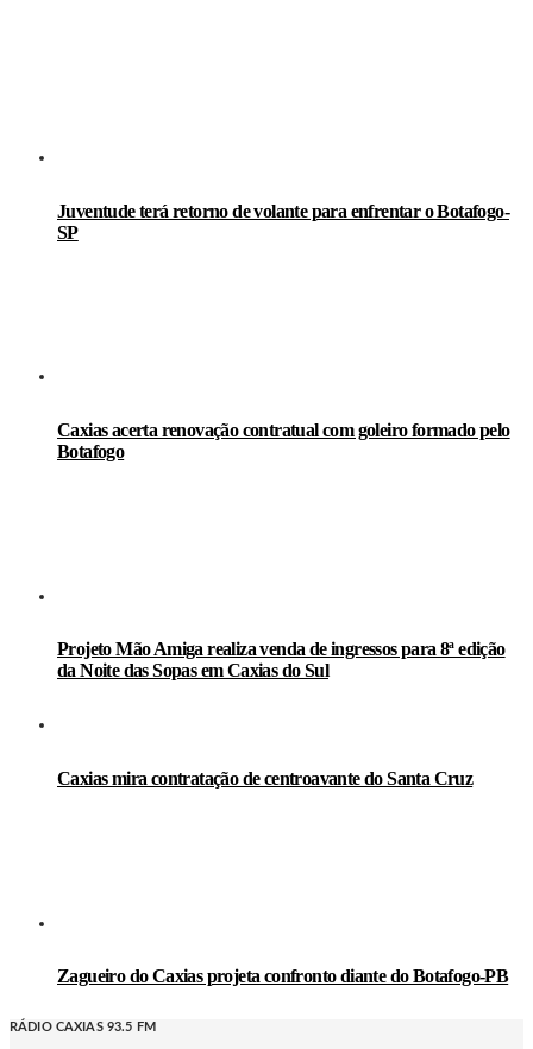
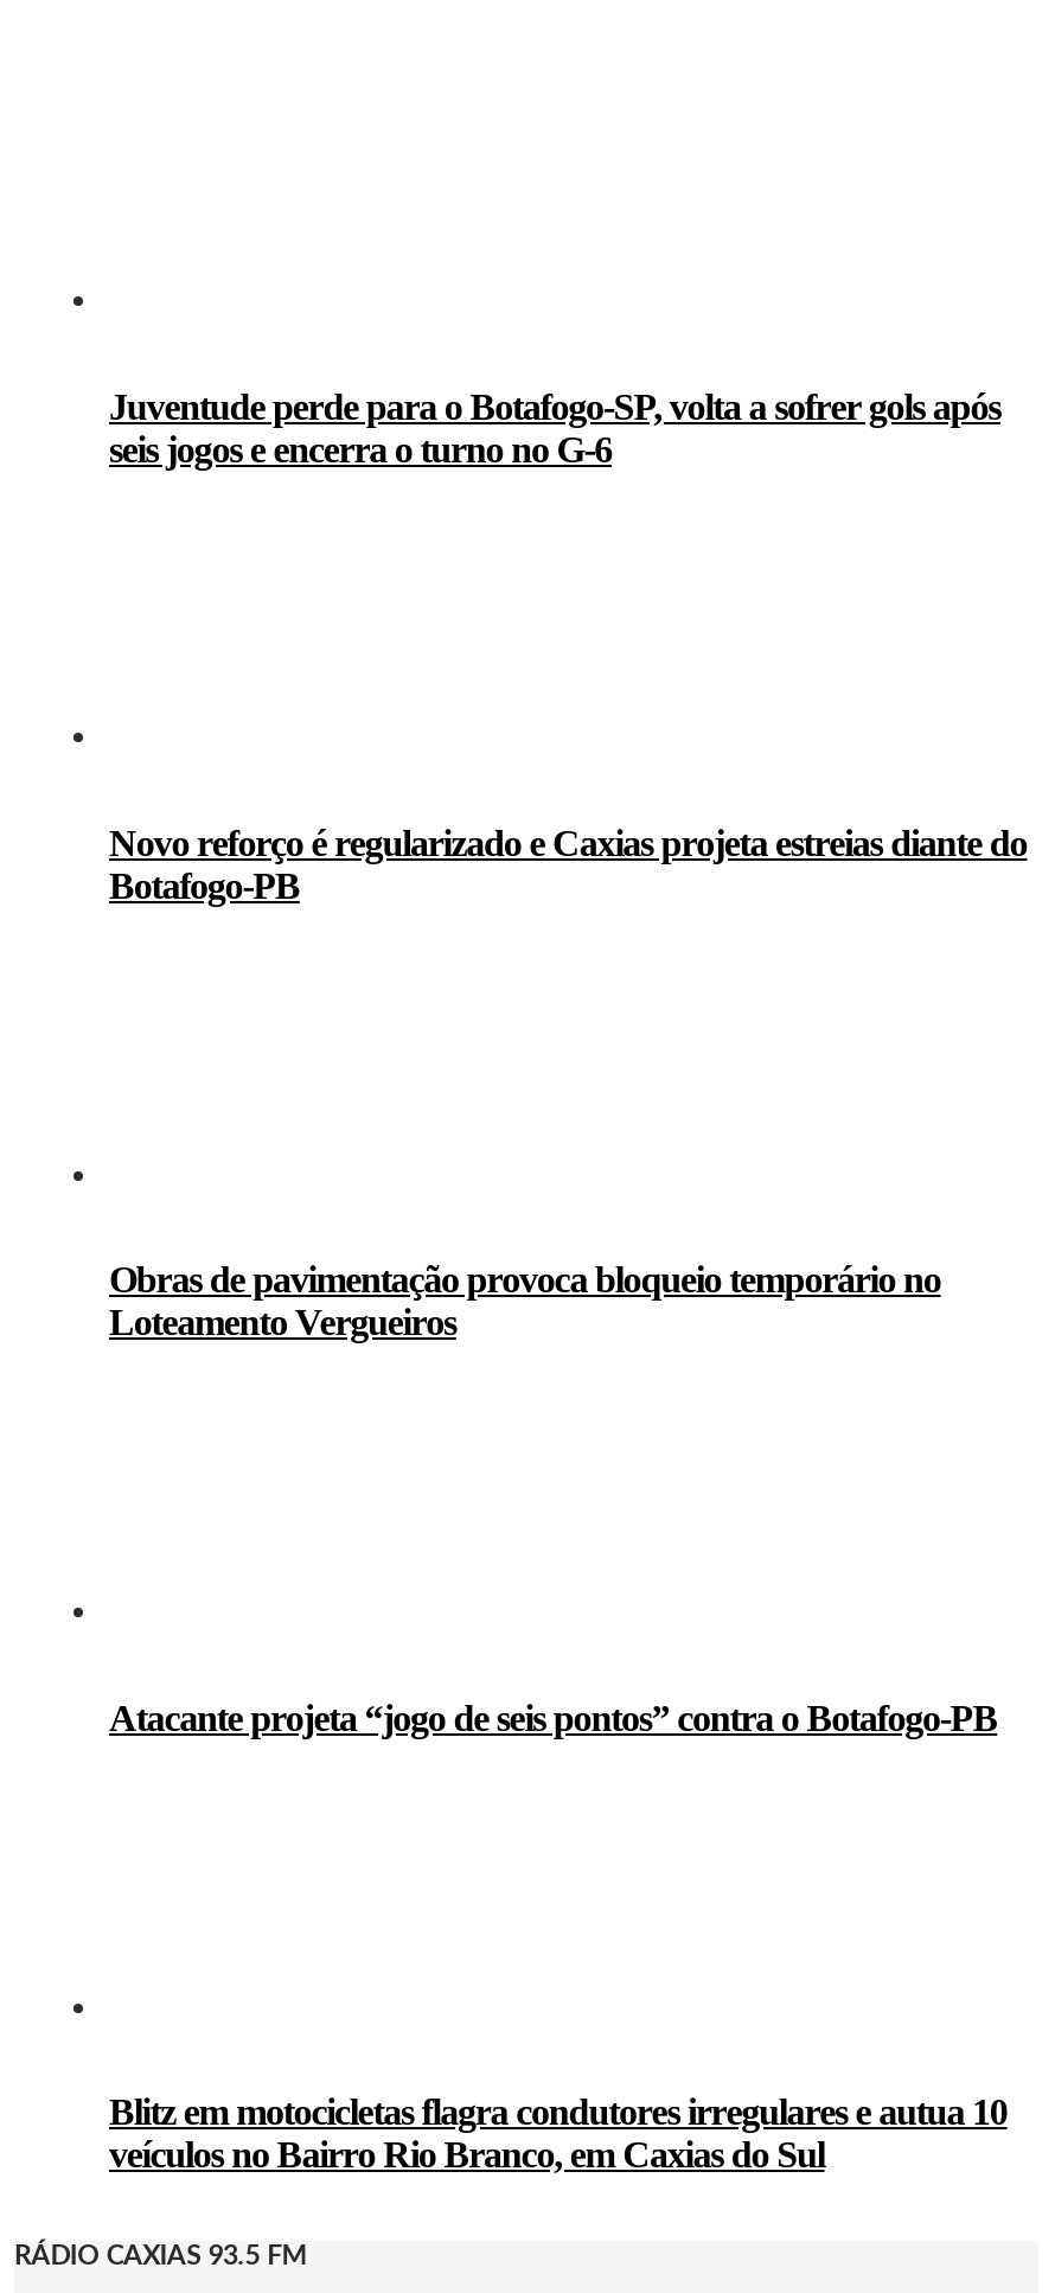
[57,200,509,242] Juventude terá retorno de volante para enfrentar o Botafogo- | SP -> [109,385,1000,468] Juventude perde para o Botafogo-SP, volta a sofrer gols após | seis jogos e encerra o turno no G-6
[57,420,510,461] Caxias acerta renovação contratual com goleiro formado pelo | Botafogo -> [109,823,1027,906] Novo reforço é regularizado e Caxias projeta estreias diante do | Botafogo-PB
[57,639,505,681] Projeto Mão Amiga realiza venda de ingressos para 8ª edição | da Noite das Sopas em Caxias do Sul -> [109,1260,941,1343] Obras de pavimentação provoca bloqueio temporário no | Loteamento Vergueiros
[57,768,473,788] Caxias mira contratação de centroavante do Santa Cruz -> [109,1697,997,1738] Atacante projeta “jogo de seis pontos” contra o Botafogo-PB
[57,966,508,986] Zagueiro do Caxias projeta confronto diante do Botafogo-PB -> [109,2092,1007,2175] Blitz em motocicletas flagra condutores irregulares e autua 10 | veículos no Bairro Rio Branco, em Caxias do Sul

